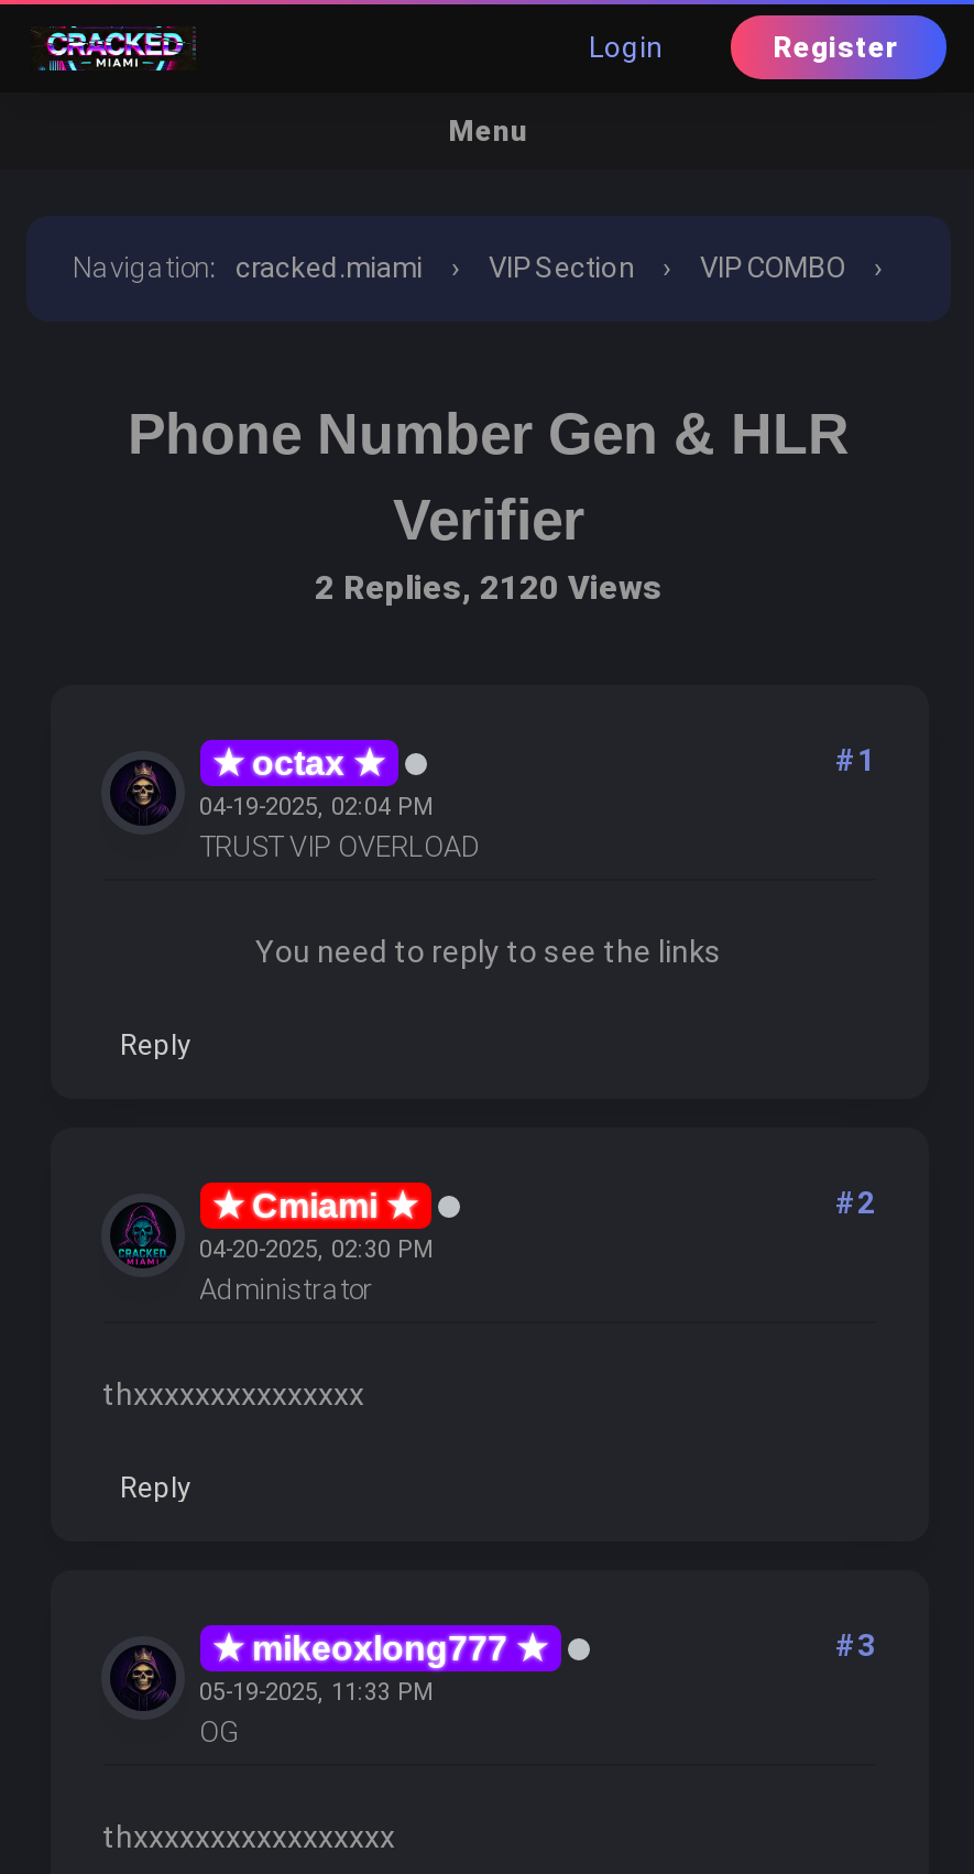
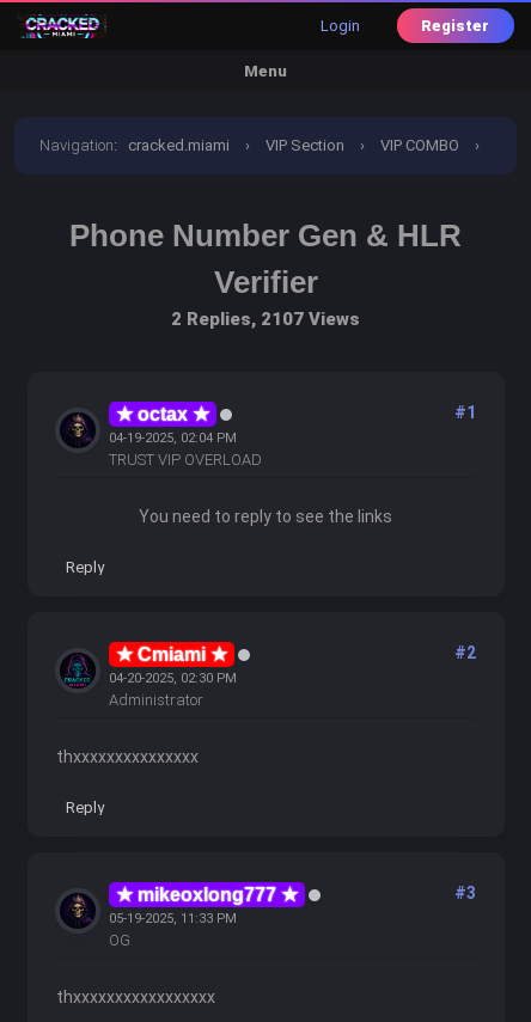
[315,568,663,608] 2 Replies, 2120 Views -> [171,308,360,330] 2 Replies, 2107 Views

